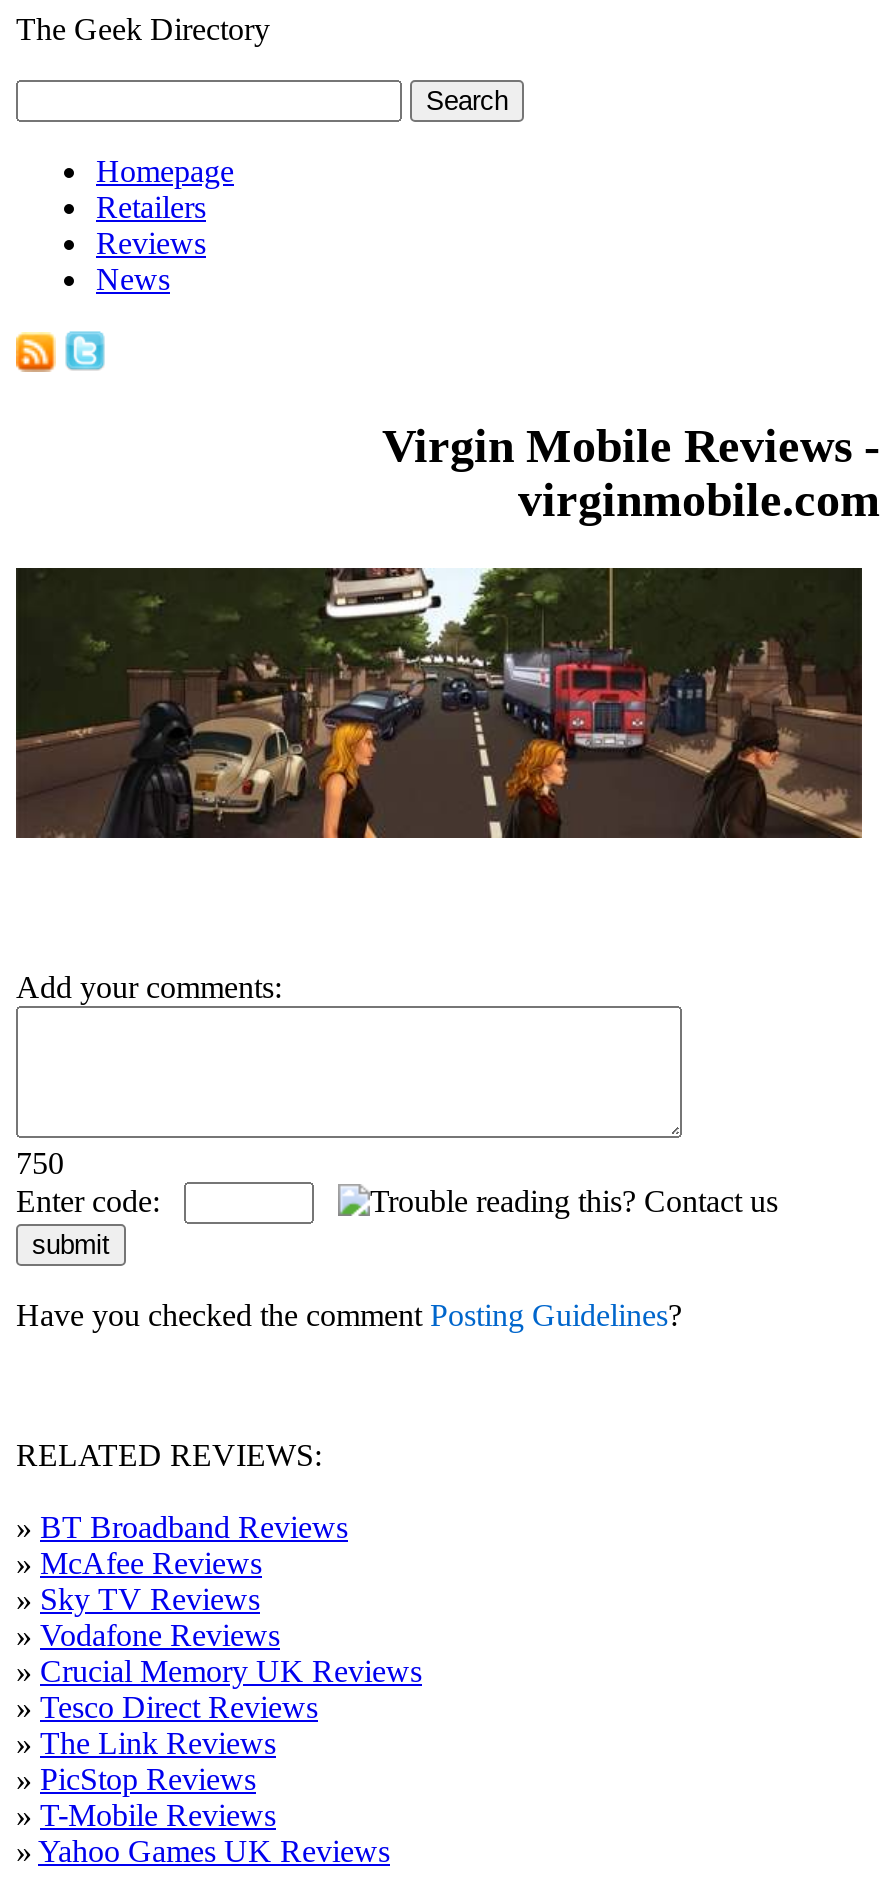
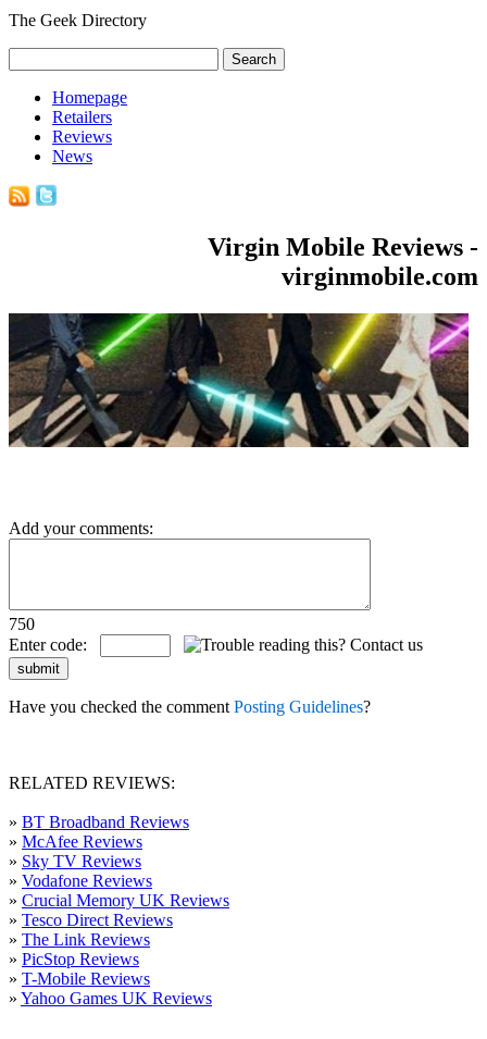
[18,566,864,840] [image] -> [9,312,470,448] [image]

